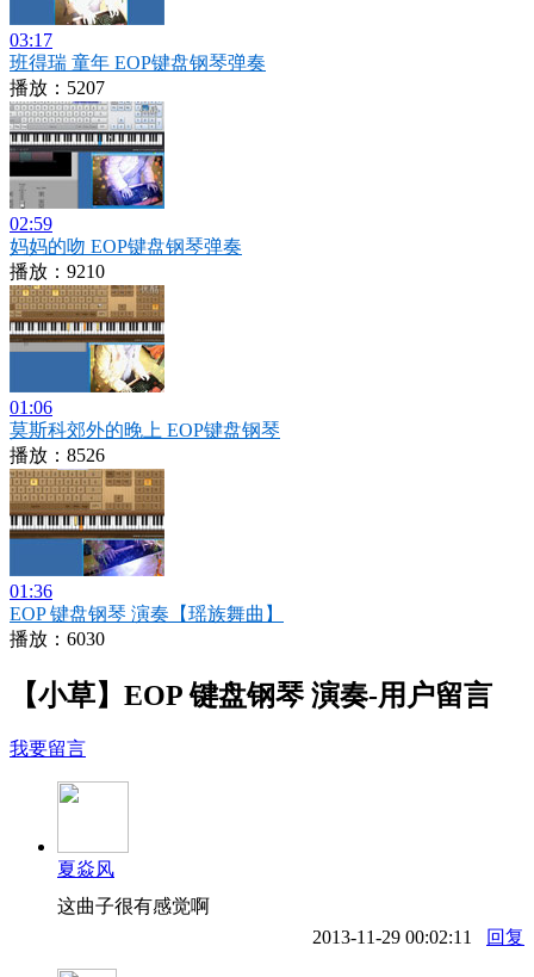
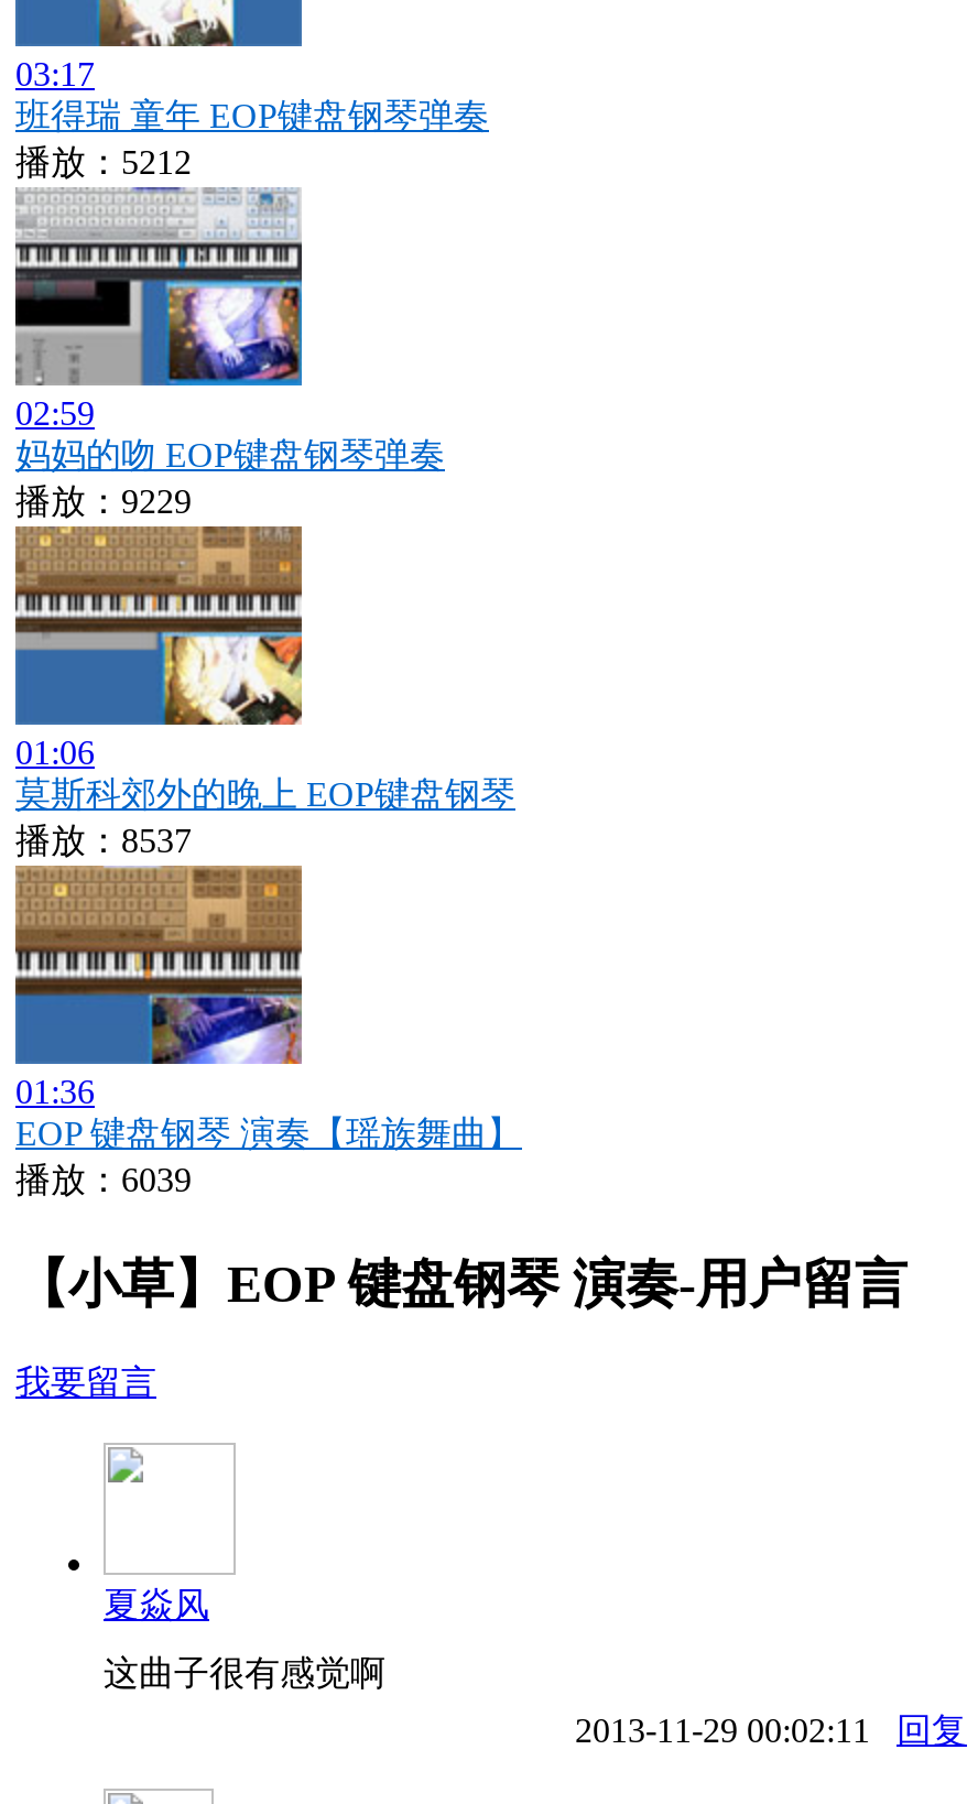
[10,77,105,97] 播放：5207 -> [15,142,192,180] 播放：5212
[10,261,105,281] 播放：9210 -> [15,481,192,519] 播放：9229
[10,444,105,465] 播放：8526 -> [15,821,192,858] 播放：8537
[10,628,105,648] 播放：6030 -> [15,1160,192,1197] 播放：6039

